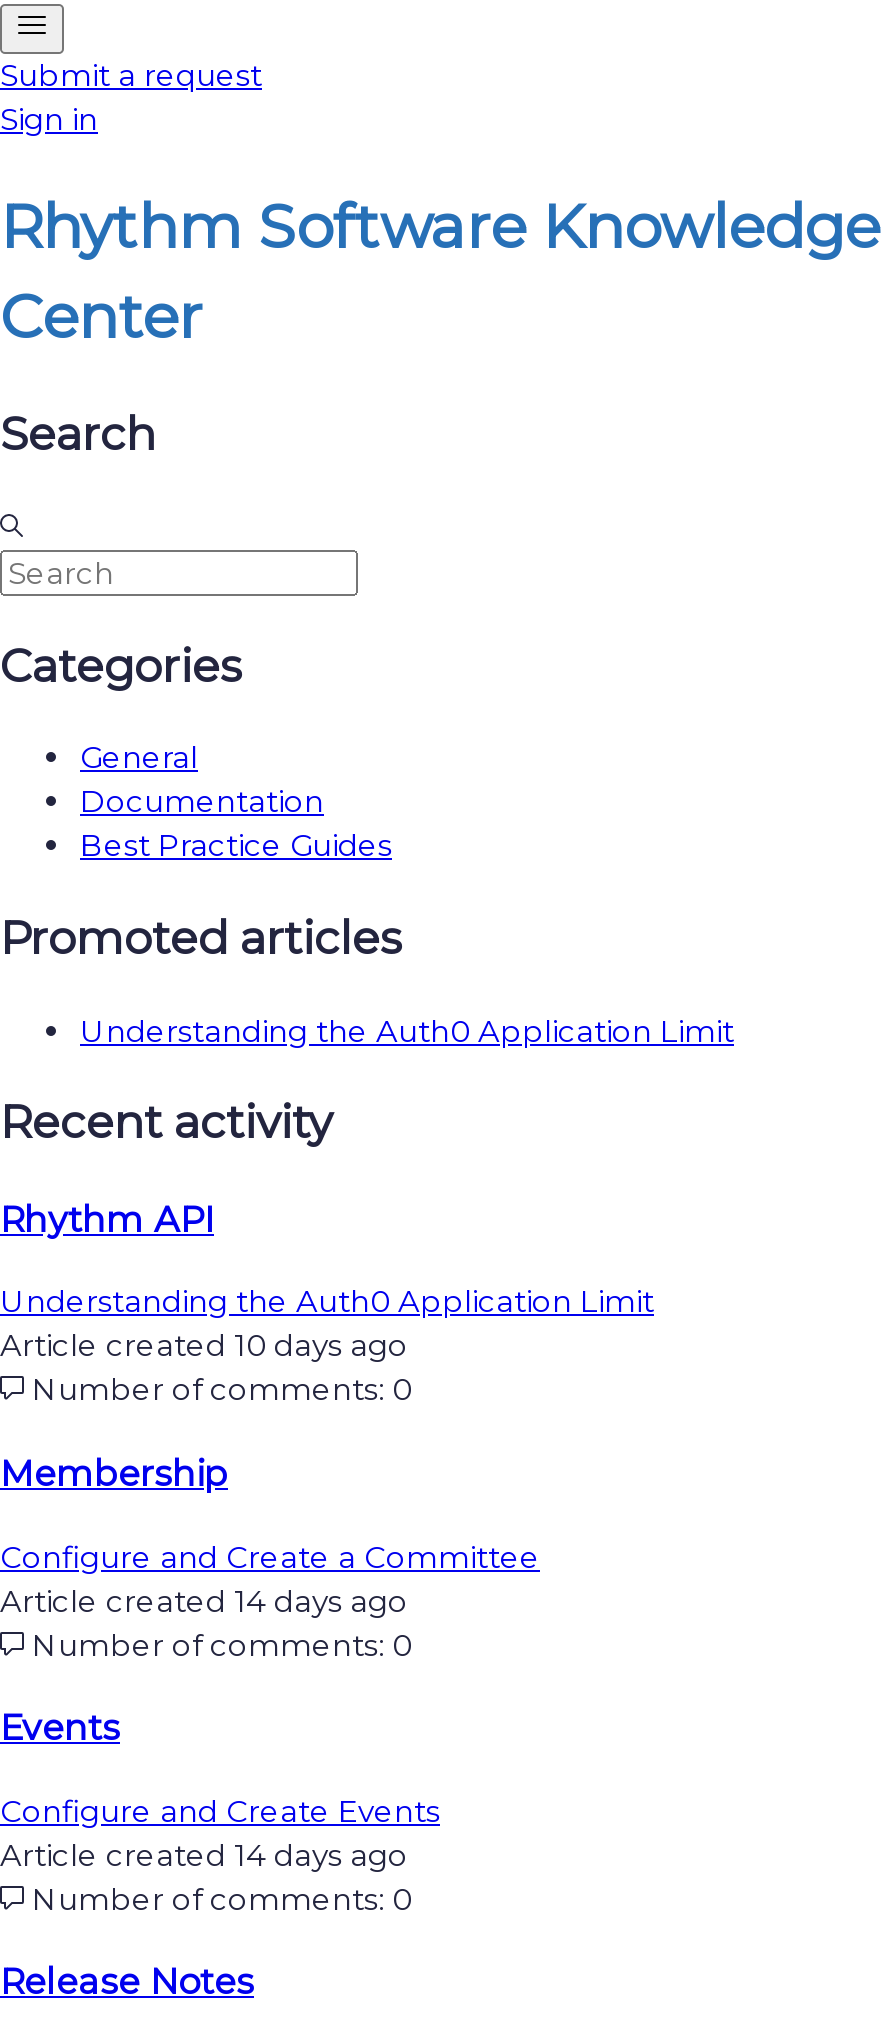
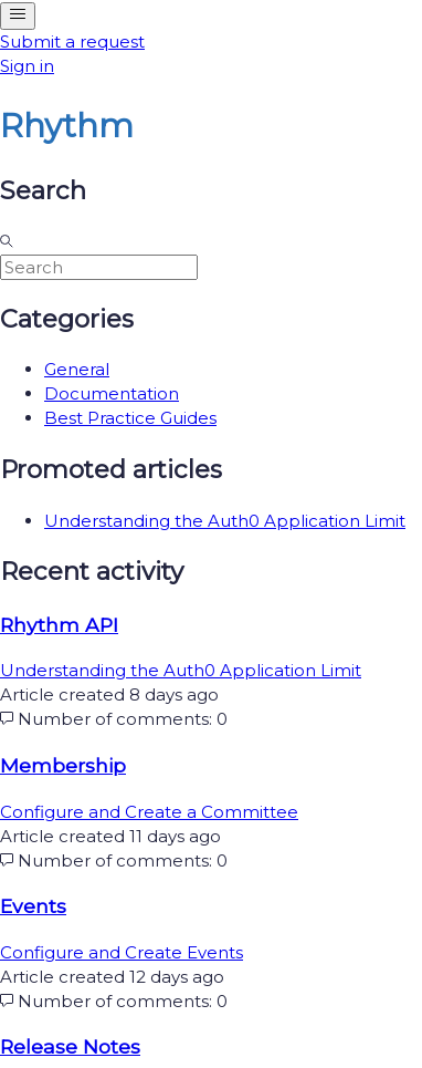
[0,190,880,354] Rhythm Software Knowledge | Center -> [0,105,134,146] Rhythm
[0,1327,408,1365] Article created 10 days ago -> [0,684,219,705] Article created 8 days ago
[0,1581,408,1619] Article created 14 days ago -> [0,825,221,846] Article created 11 days ago
[0,1835,408,1873] Article created 14 days ago -> [0,966,224,987] Article created 12 days ago

